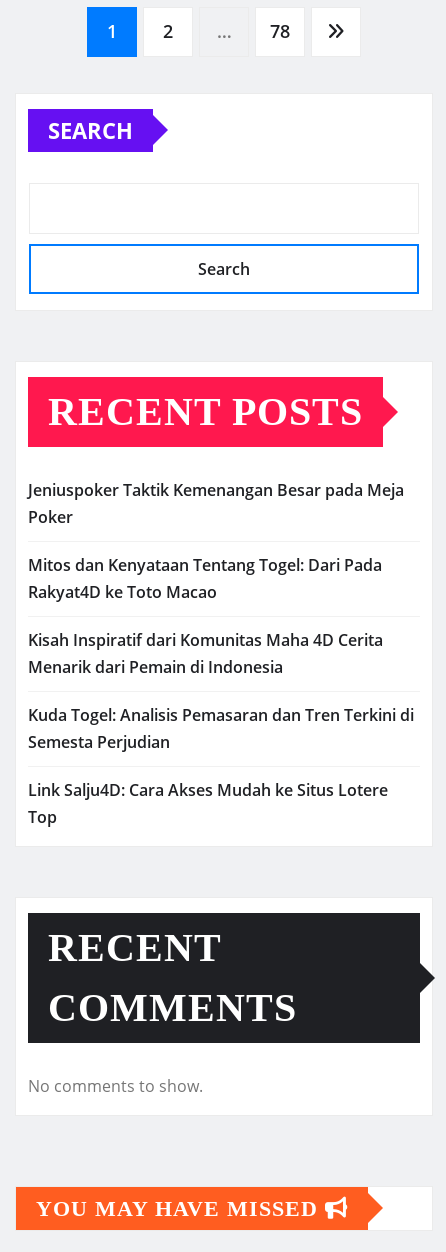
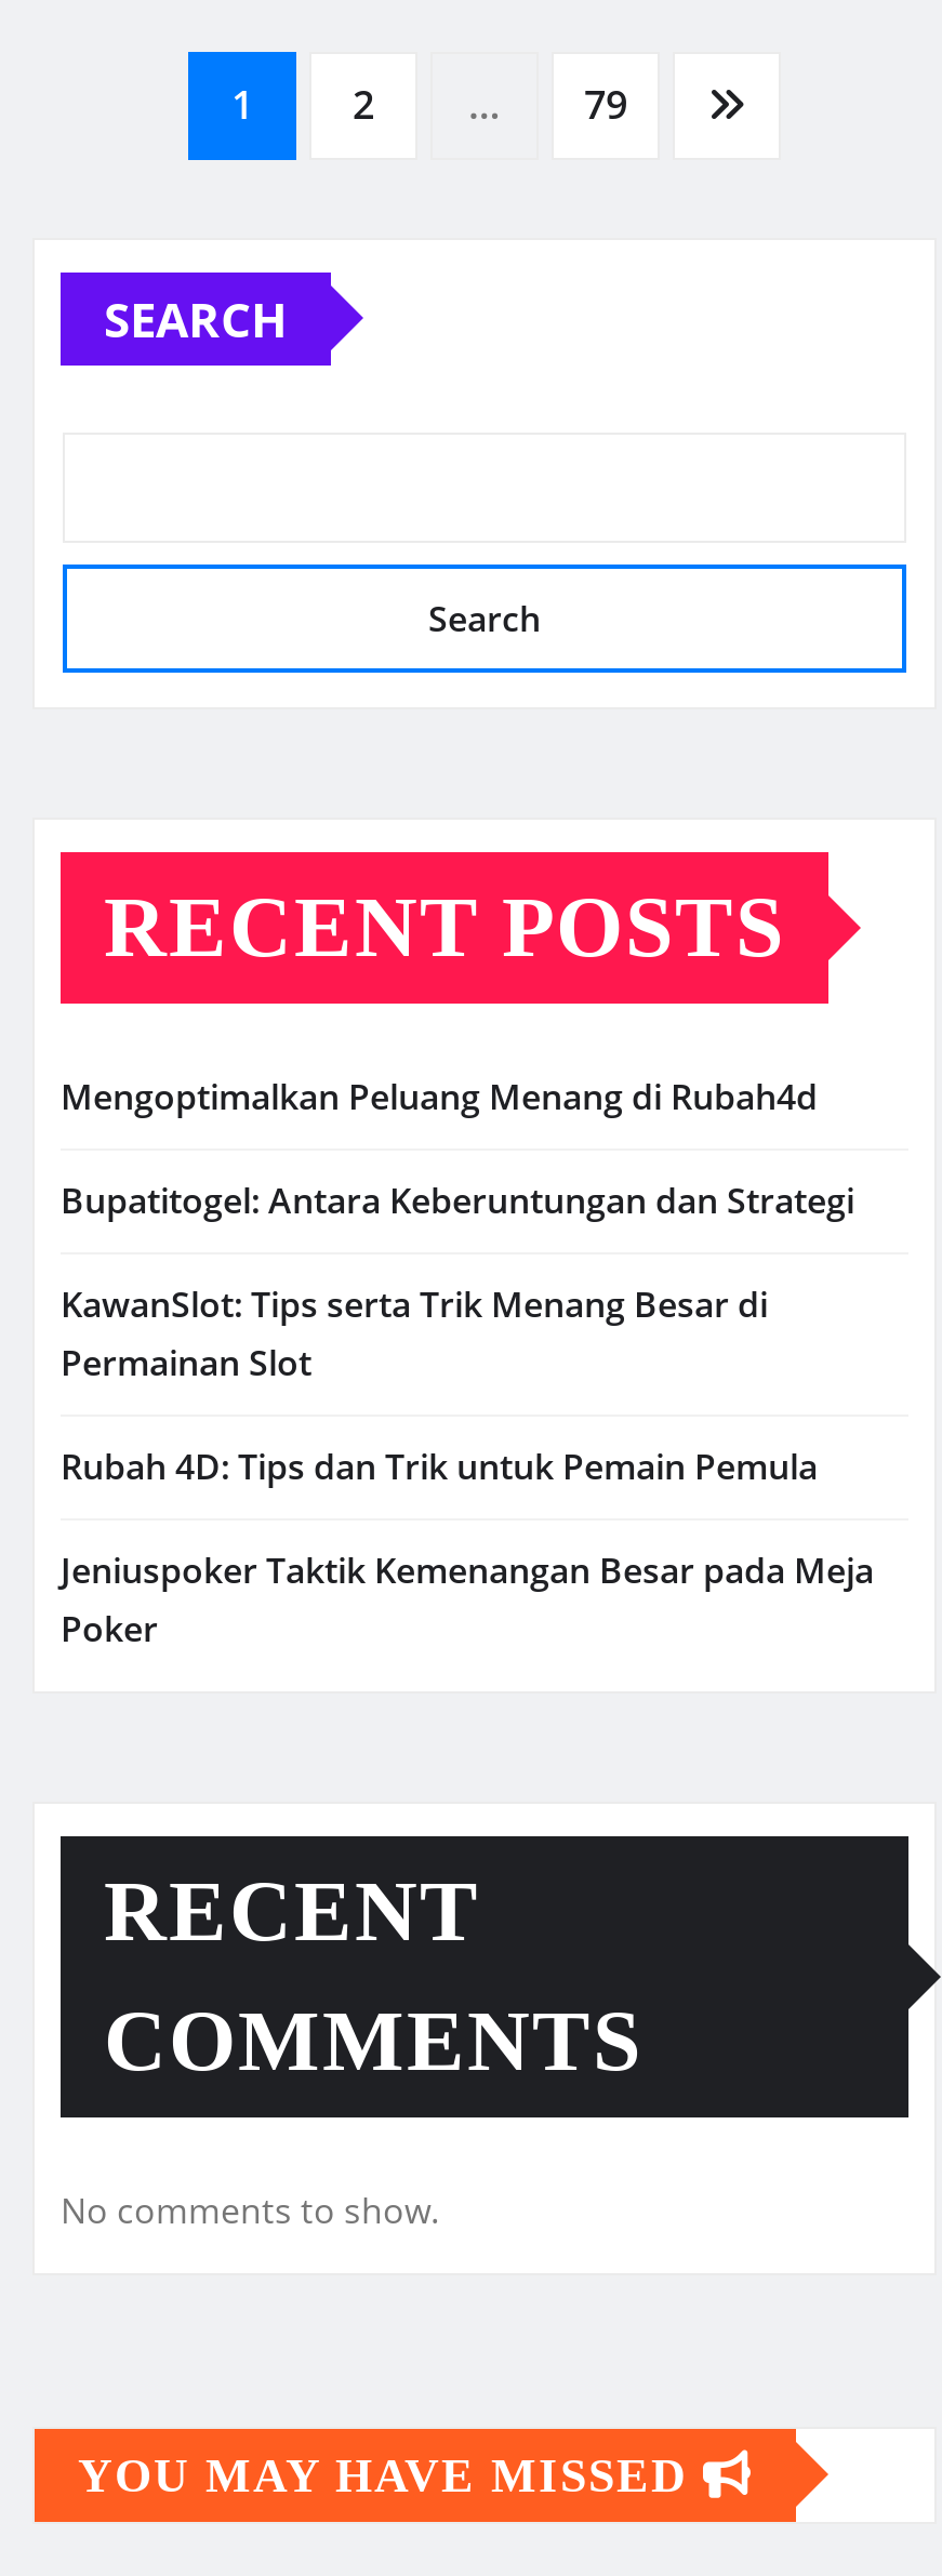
[270,19,290,43] 78 -> [584,79,627,130] 79
none -> [61,1073,854,1490] Mengoptimalkan Peluang Menang di Rubah4d | Bupatitogel: Antara Keberuntungan dan Strategi | KawanSlot: Tips serta Trik Menang Besar di | Permainan Slot | Rubah 4D: Tips dan Trik untuk Pemain Pemula
moved [28,479,404,528] -> [61,1546,874,1652]: Jeniuspoker Taktik Kemenangan Besar pada Meja | Poker
[28,554,414,828] Mitos dan Kenyataan Tentang Togel: Dari Pada | Rakyat4D ke Toto Macao | Kisah Inspiratif dari Komunitas Maha 4D Cerita | Menarik dari Pemain di Indonesia | Kuda Togel: Analisis Pemasaran dan Tren Terkini di | Semesta Perjudian | Link Salju4D: Cara Akses Mudah ke Situs Lotere | Top -> none

